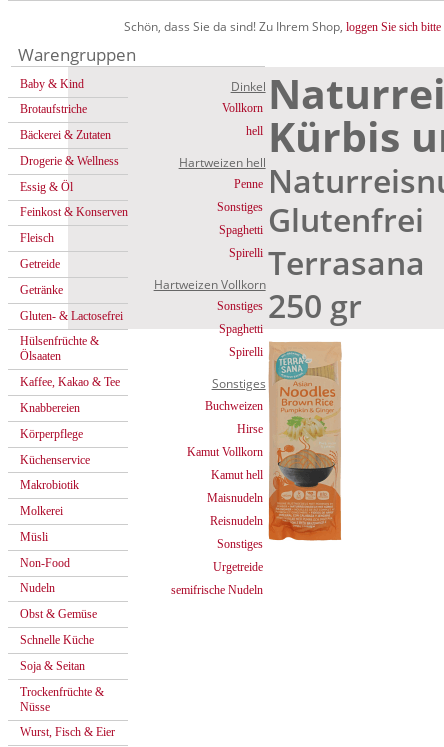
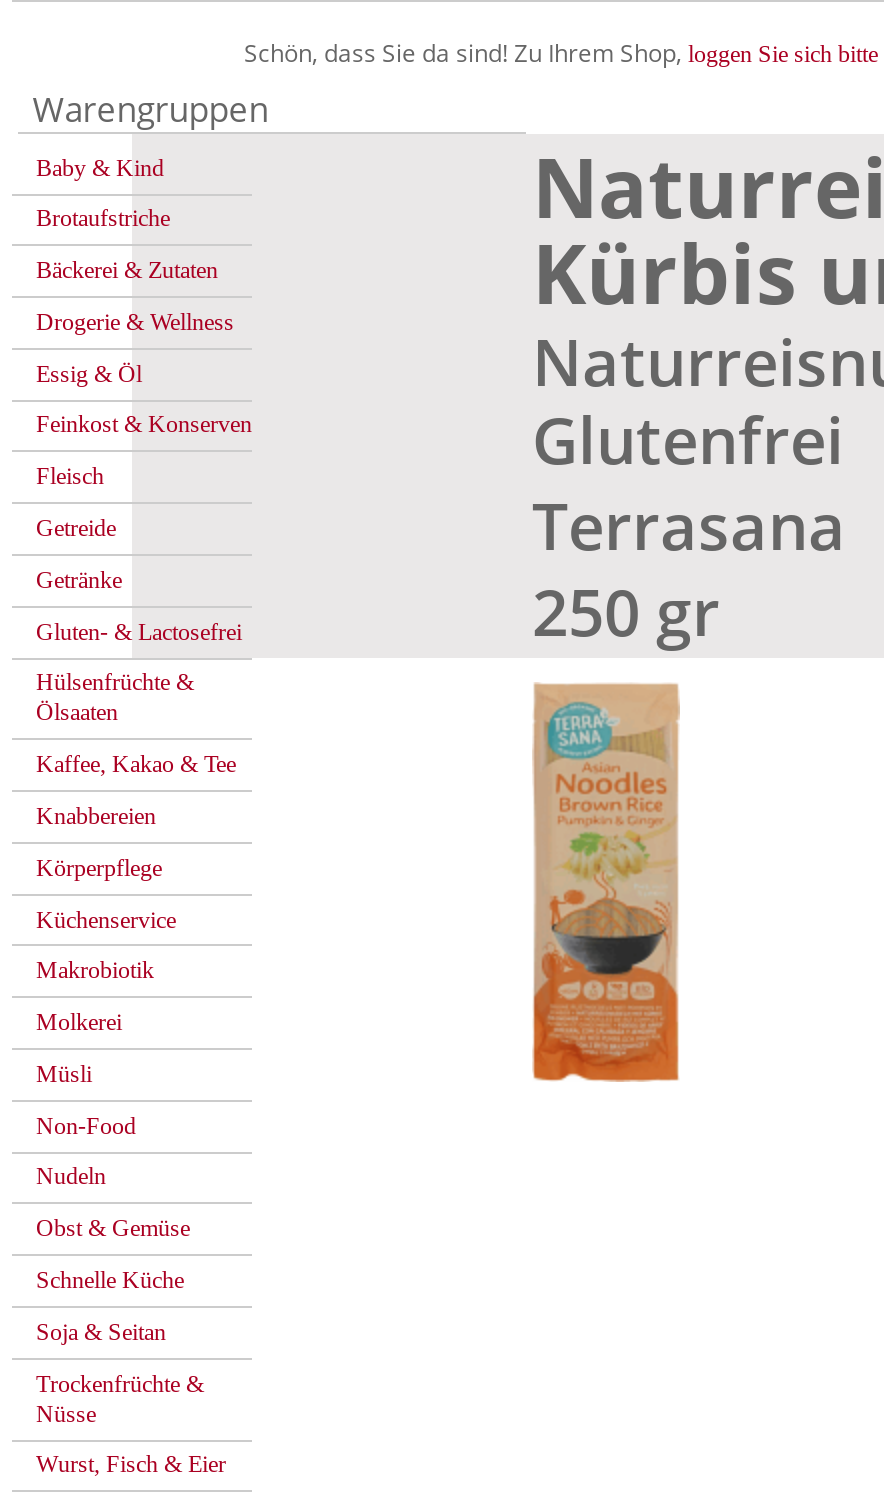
[154,78,266,597] Dinkel | Vollkorn | hell | Hartweizen hell | Penne | Sonstiges | Spaghetti | Spirelli | Hartweizen Vollkorn | Sonstiges | Spaghetti | Spirelli | Sonstiges | Buchweizen | Hirse | Kamut Vollkorn | Kamut hell | Maisnudeln | Reisnudeln | Sonstiges | Urgetreide | semifrische Nudeln -> none

